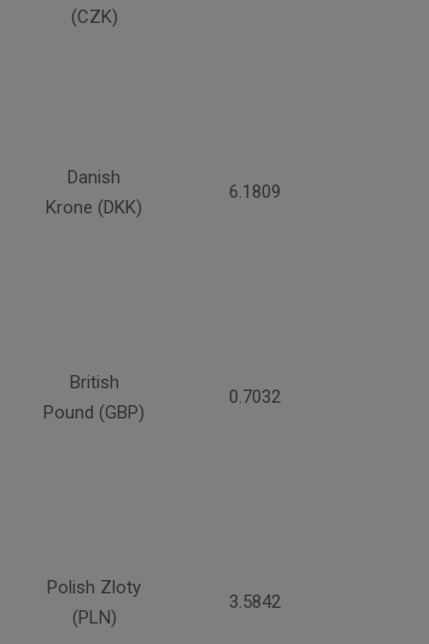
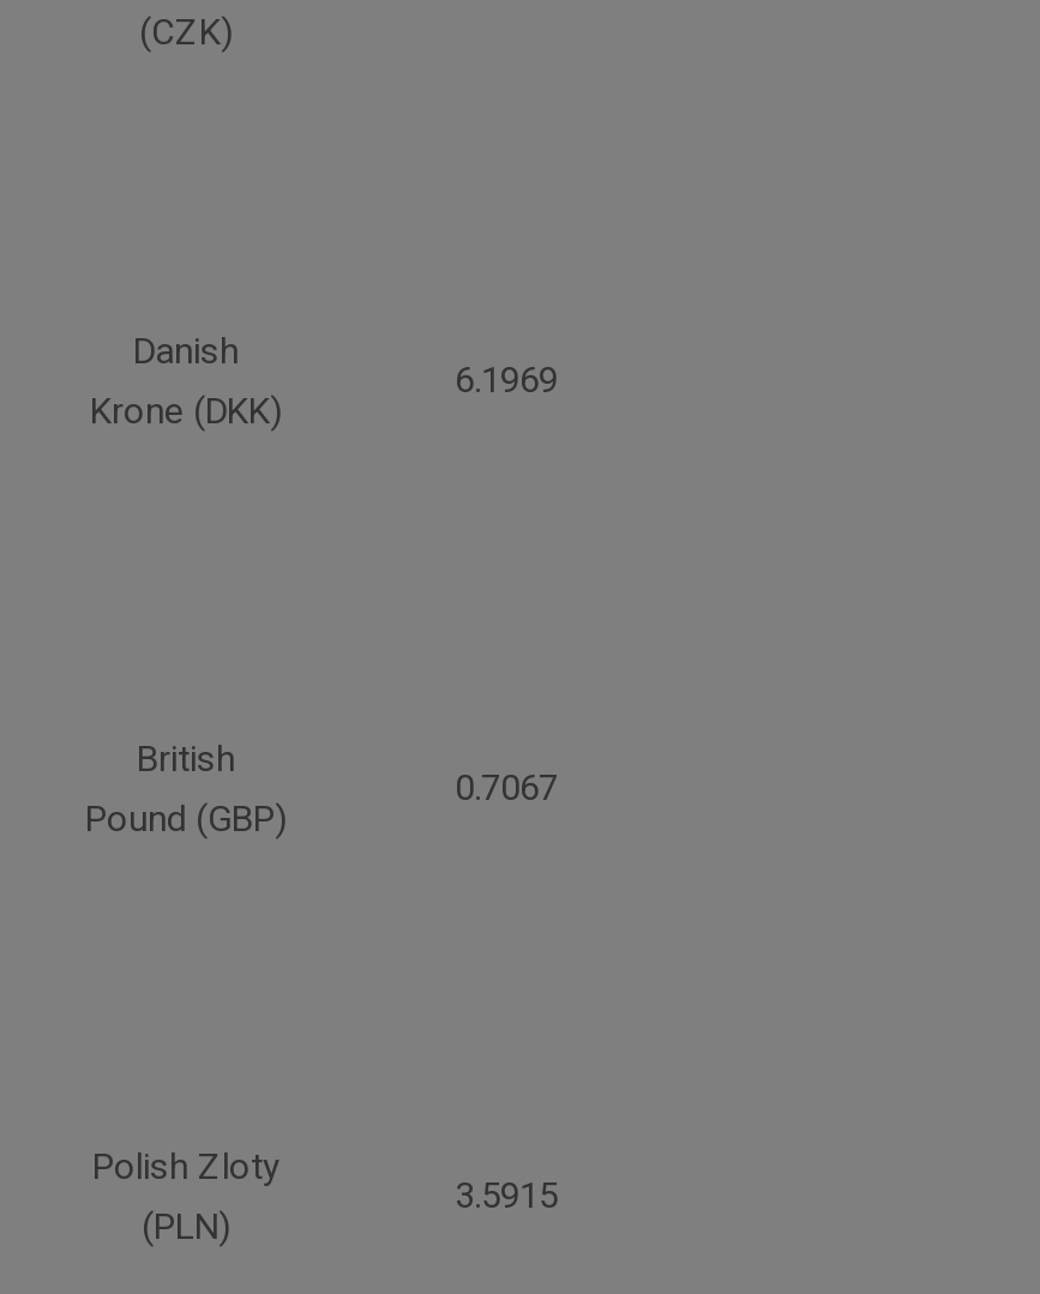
[229,181,281,202] 6.1809 -> [455,358,558,401] 6.1969
[229,386,281,407] 0.7032 -> [455,766,558,809] 0.7067
[229,591,281,612] 3.5842 -> [455,1174,558,1217] 3.5915

